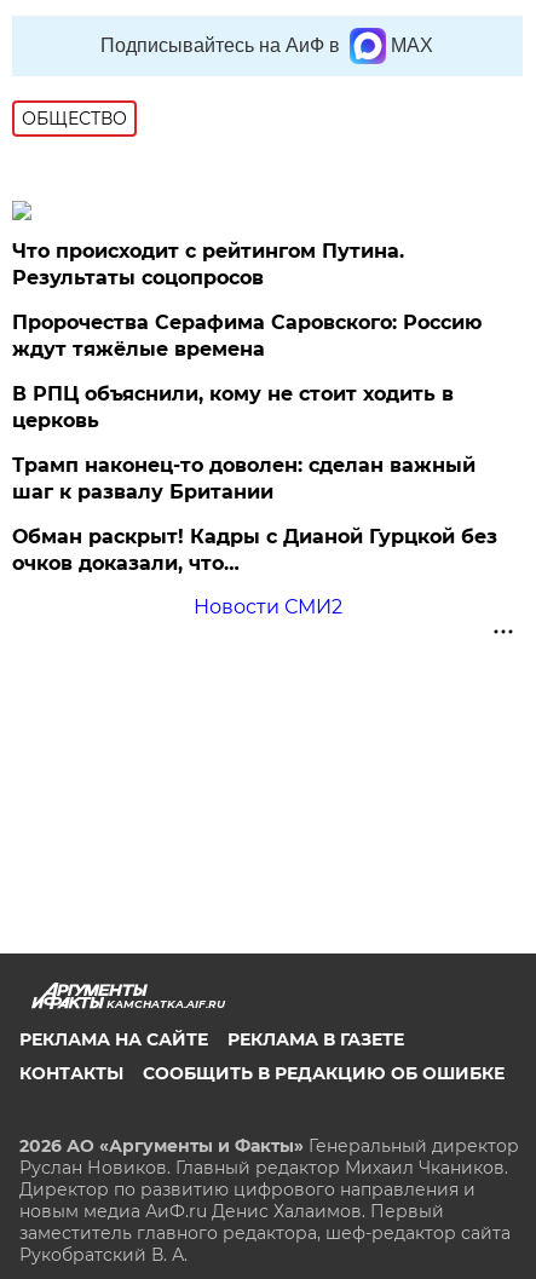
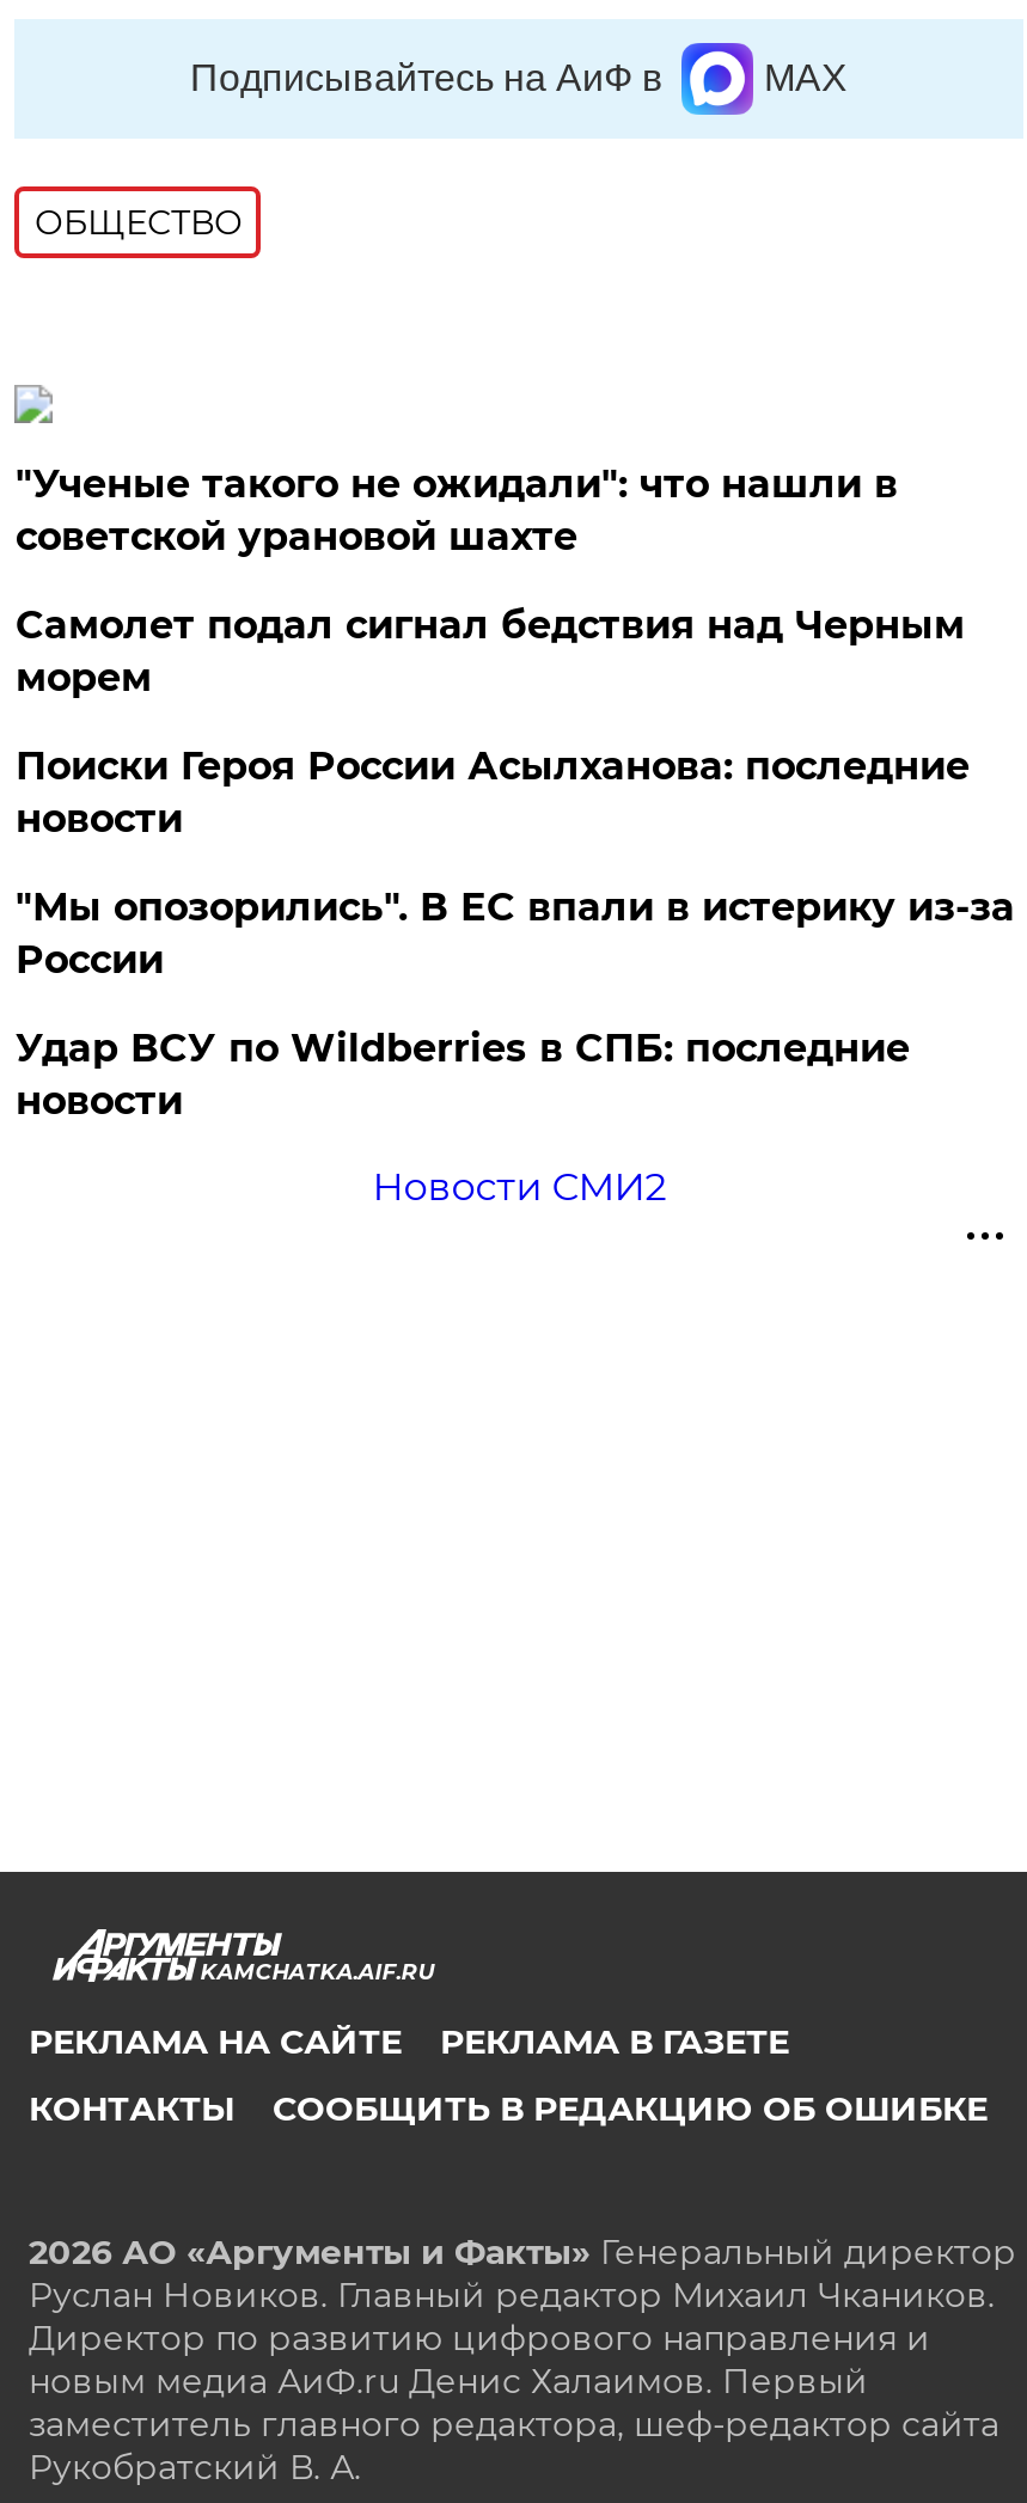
[13,240,405,289] Что происходит с рейтингом Путина. | Результаты соцопросов -> [15,461,898,559] "Ученые такого не ожидали": что нашли в | советской урановой шахте
[13,311,482,361] Пророчества Серафима Саровского: Россию | ждут тяжёлые времена -> [15,602,965,700] Самолет подал сигнал бедствия над Черным | морем
[13,382,454,432] В РПЦ объяснили, кому не стоит ходить в | церковь -> [15,743,969,842] Поиски Героя России Асылханова: последние | новости
[13,454,476,503] Трамп наконец-то доволен: сделан важный | шаг к развалу Британии -> [15,885,1015,983] "Мы опозорились". В ЕС впали в истерику из-за | России
[13,525,498,575] Обман раскрыт! Кадры с Дианой Гурцкой без | очков доказали, что… -> [15,1026,910,1124] Удар ВСУ по Wildberries в СПБ: последние | новости

